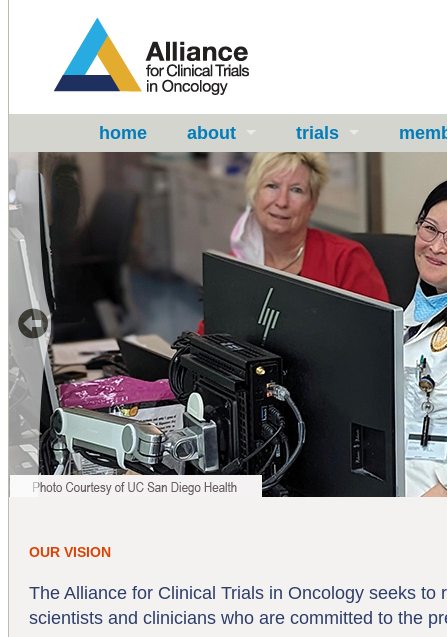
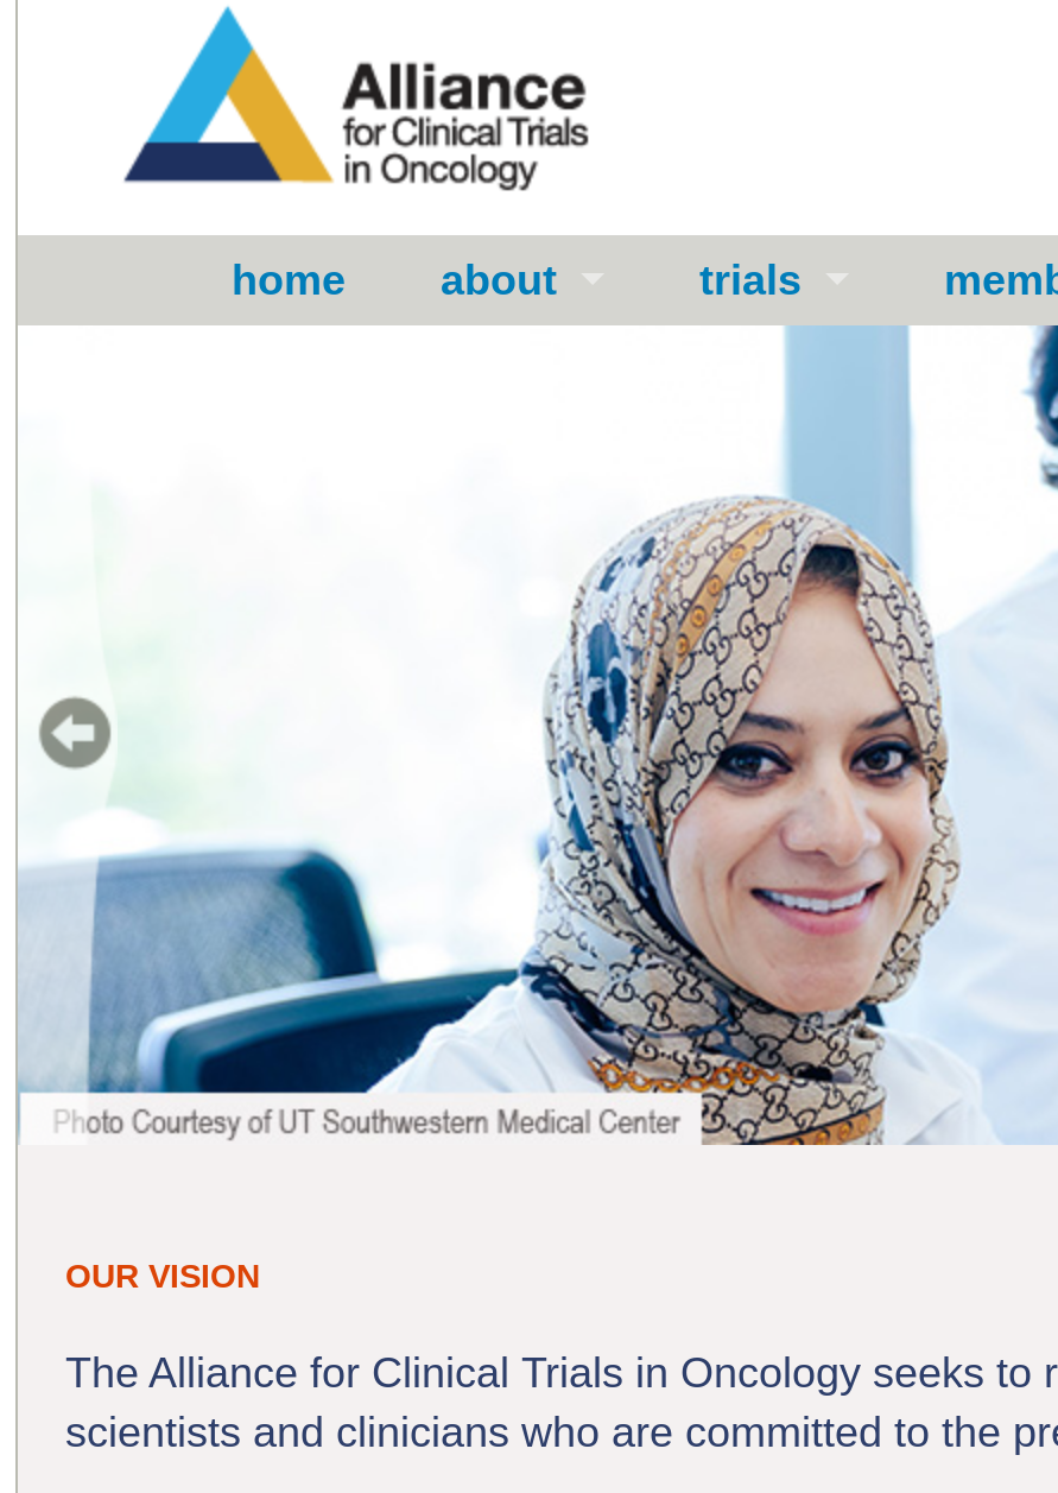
[9,151,444,498] [image] -> [18,325,1051,1147] [image]

